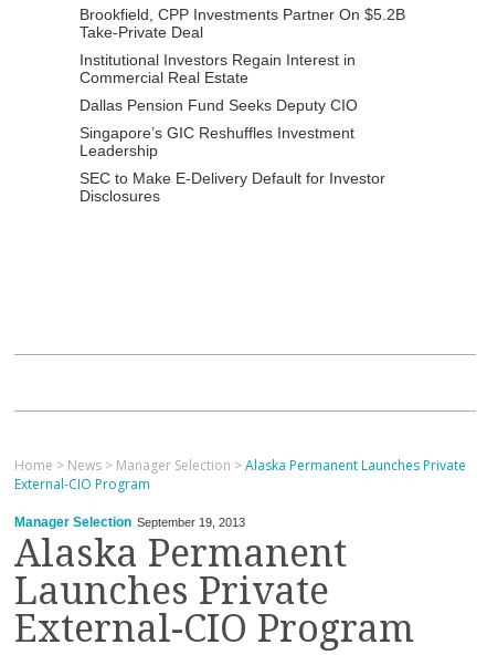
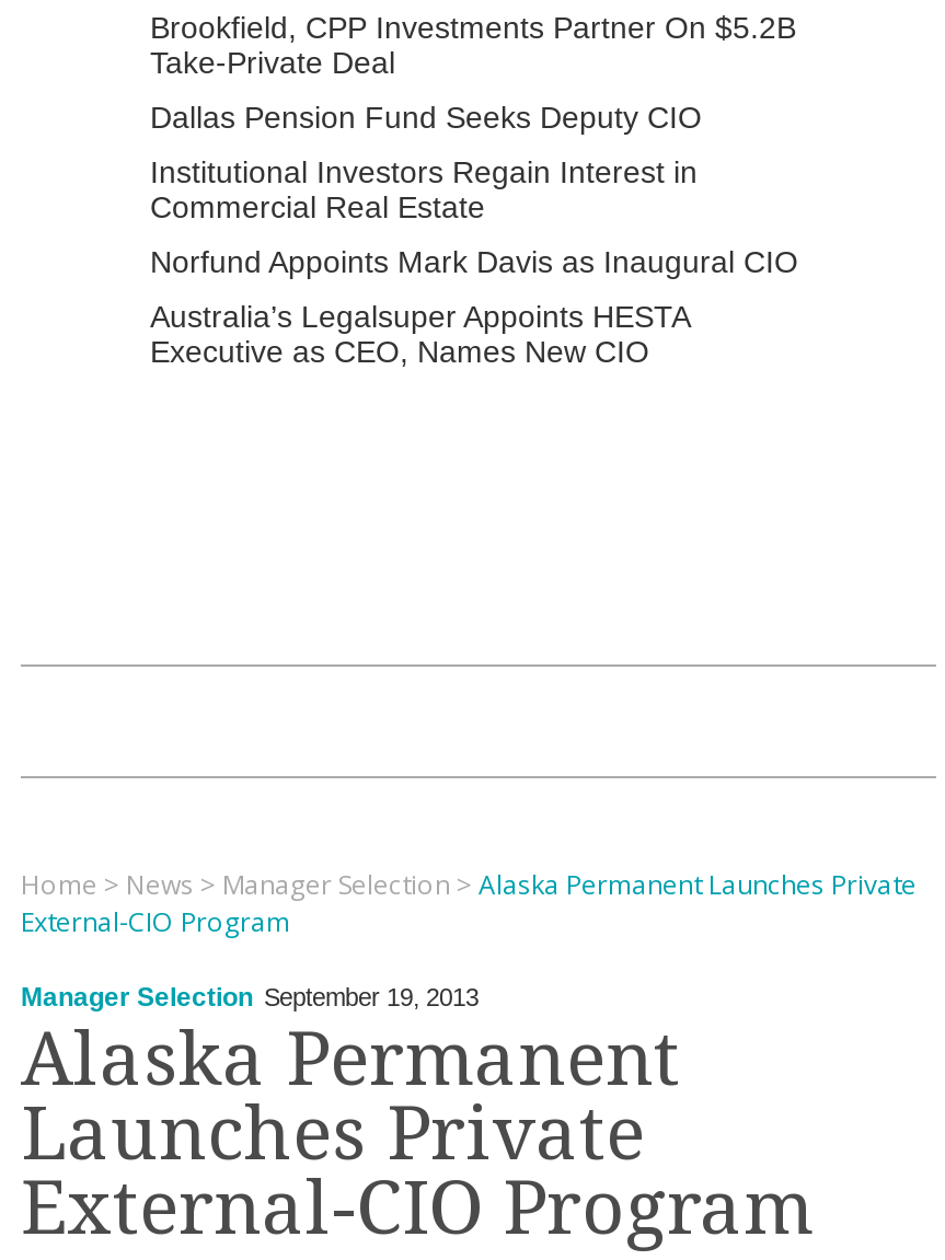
moved [80,51,356,86] -> [150,154,698,224]: Institutional Investors Regain Interest in | Commercial Real Estate
moved [80,96,358,114] -> [150,100,702,135]: Dallas Pension Fund Seeks Deputy CIO
[80,124,385,205] Singapore’s GIC Reshuffles Investment | Leadership | SEC to Make E-Delivery Default for Investor | Disclosures -> [150,244,798,369] Norfund Appoints Mark Davis as Inaugural CIO | Australia’s Legalsuper Appoints HESTA | Executive as CEO, Names New CIO

